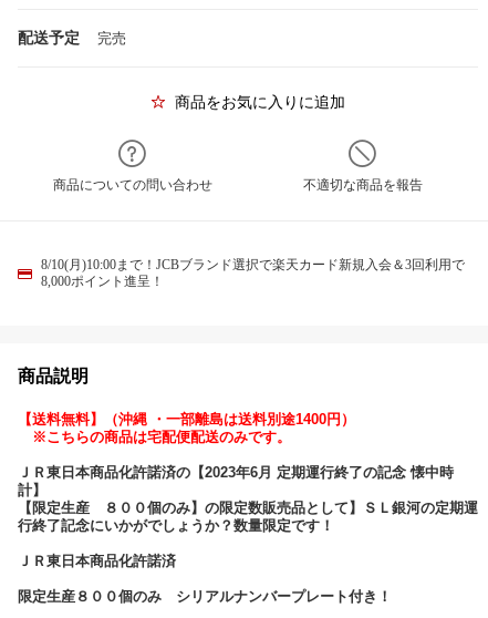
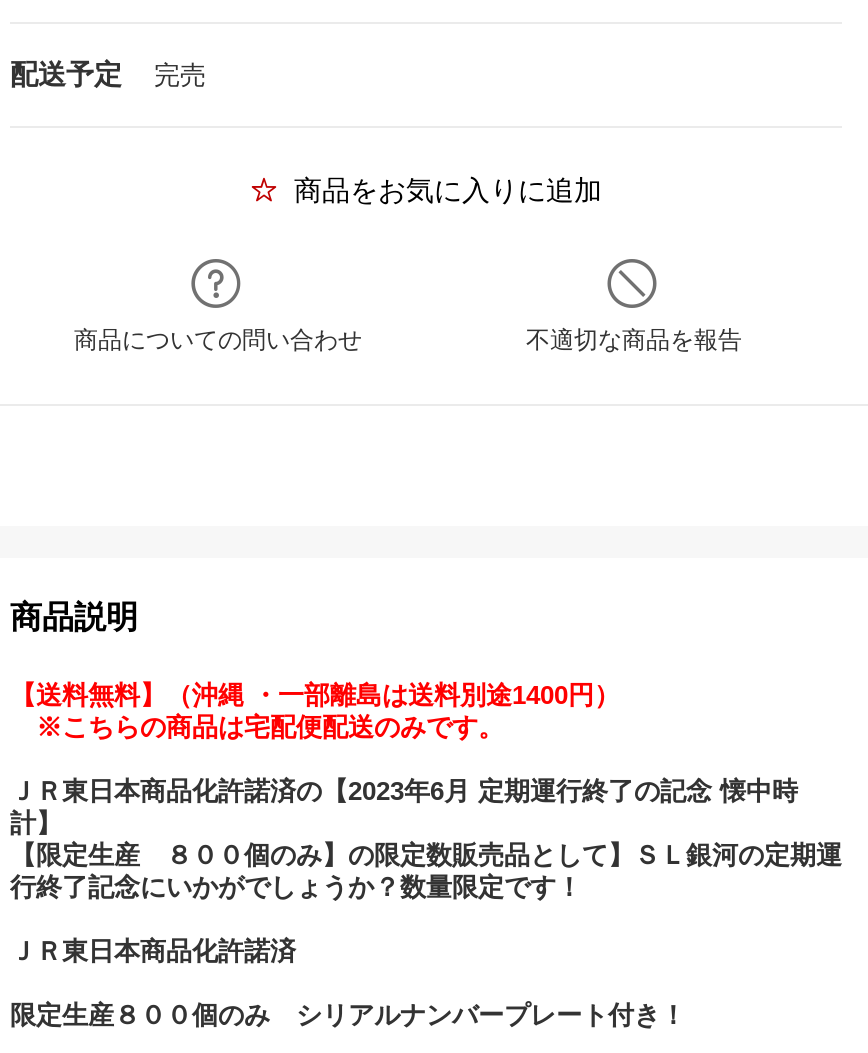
[41,257,465,289] 8/10(月)10:00まで！JCBブランド選択で楽天カード新規入会＆3回利用で | 8,000ポイント進呈！ -> none

